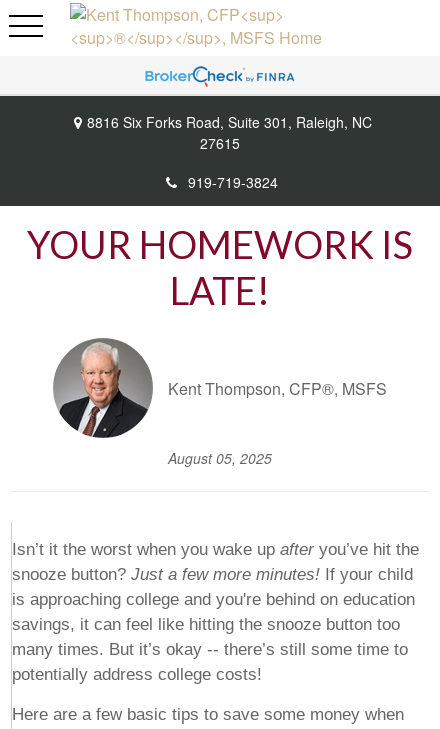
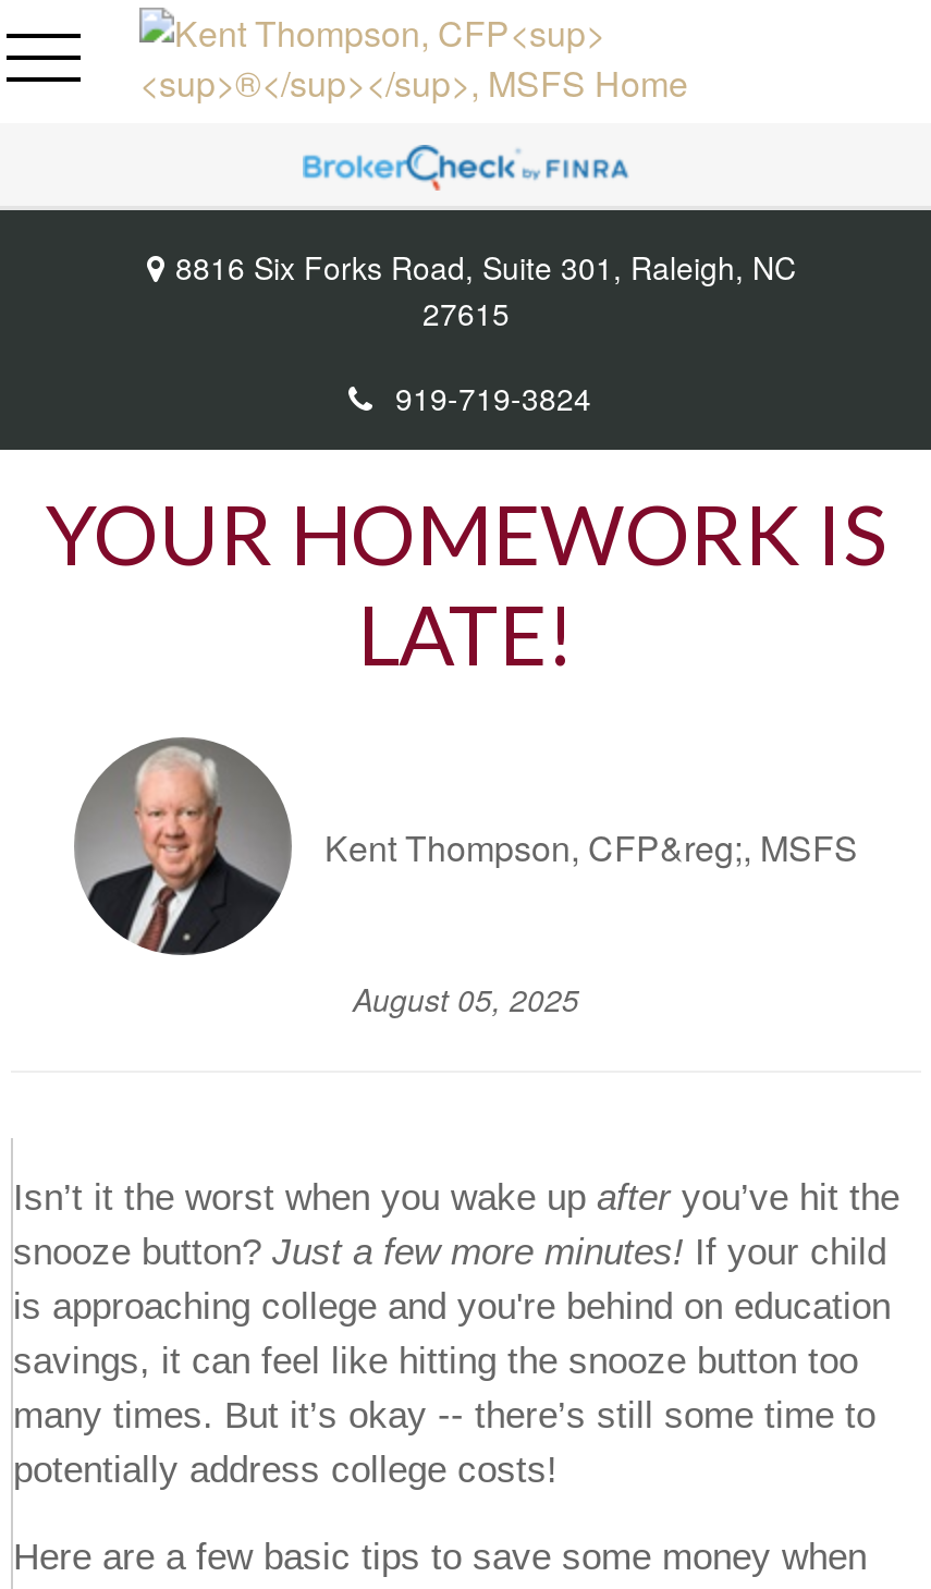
[40,337,387,439] [image] | Kent Thompson, CFP®, MSFS -> [72,735,858,957] [image] | Kent Thompson, CFP&reg;, MSFS

